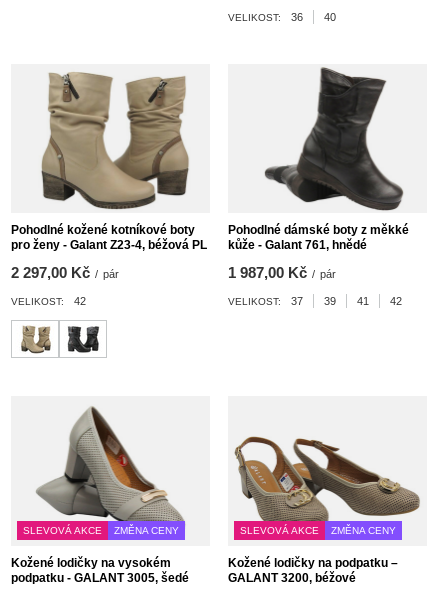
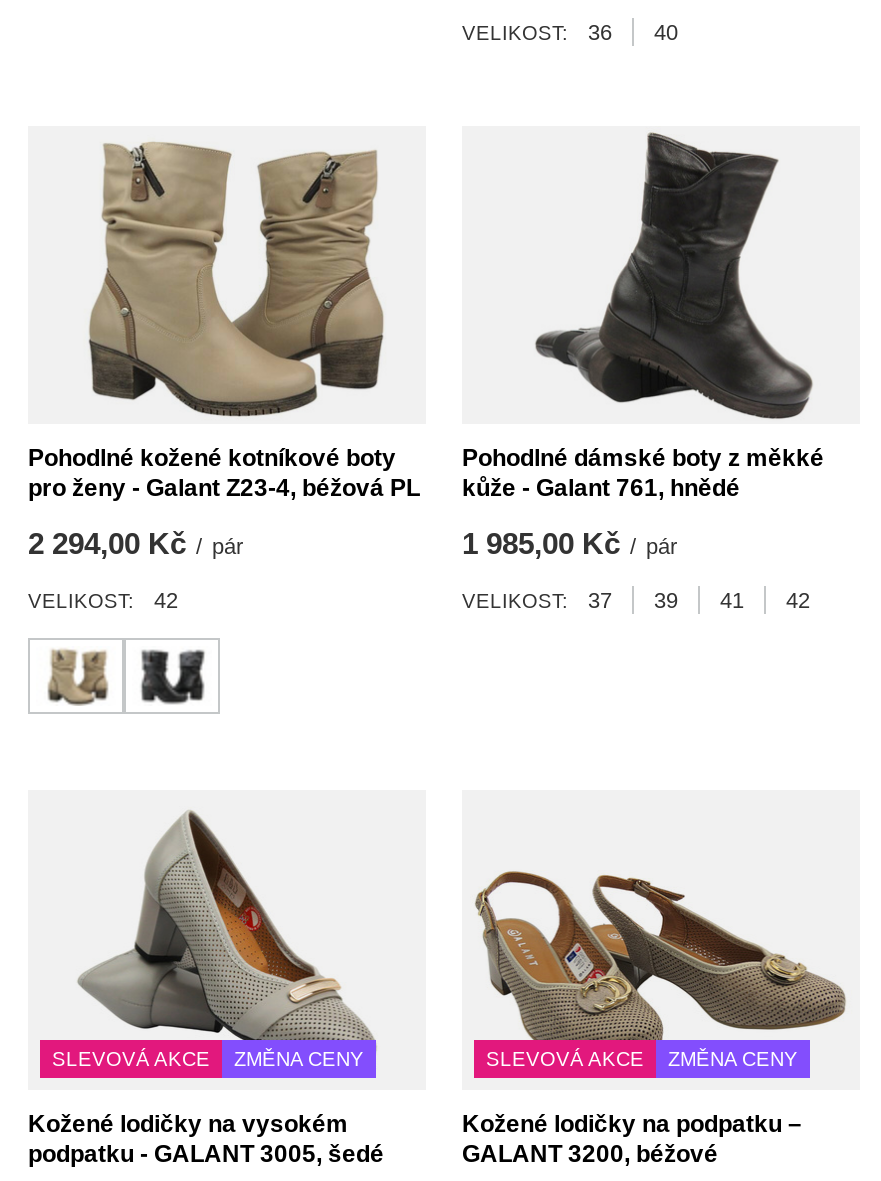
[11,264,119,281] 2 297,00 Kč / pár -> [28,526,244,560] 2 294,00 Kč / pár
[228,264,336,281] 1 987,00 Kč / pár -> [462,526,678,560] 1 985,00 Kč / pár

